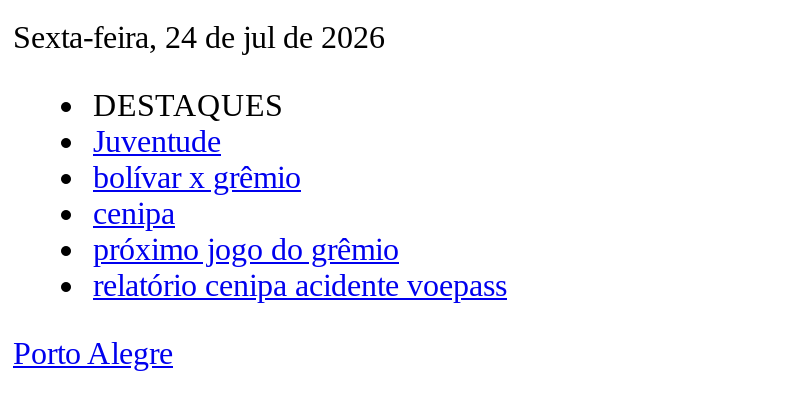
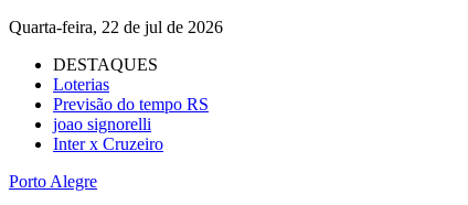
[13,20,385,54] Sexta-feira, 24 de jul de 2026 -> [9,18,223,36] Quarta-feira, 22 de jul de 2026
[93,124,507,302] Juventude | bolívar x grêmio | cenipa | próximo jogo do grêmio | relatório cenipa acidente voepass -> [53,75,209,153] Loterias | Previsão do tempo RS | joao signorelli | Inter x Cruzeiro

